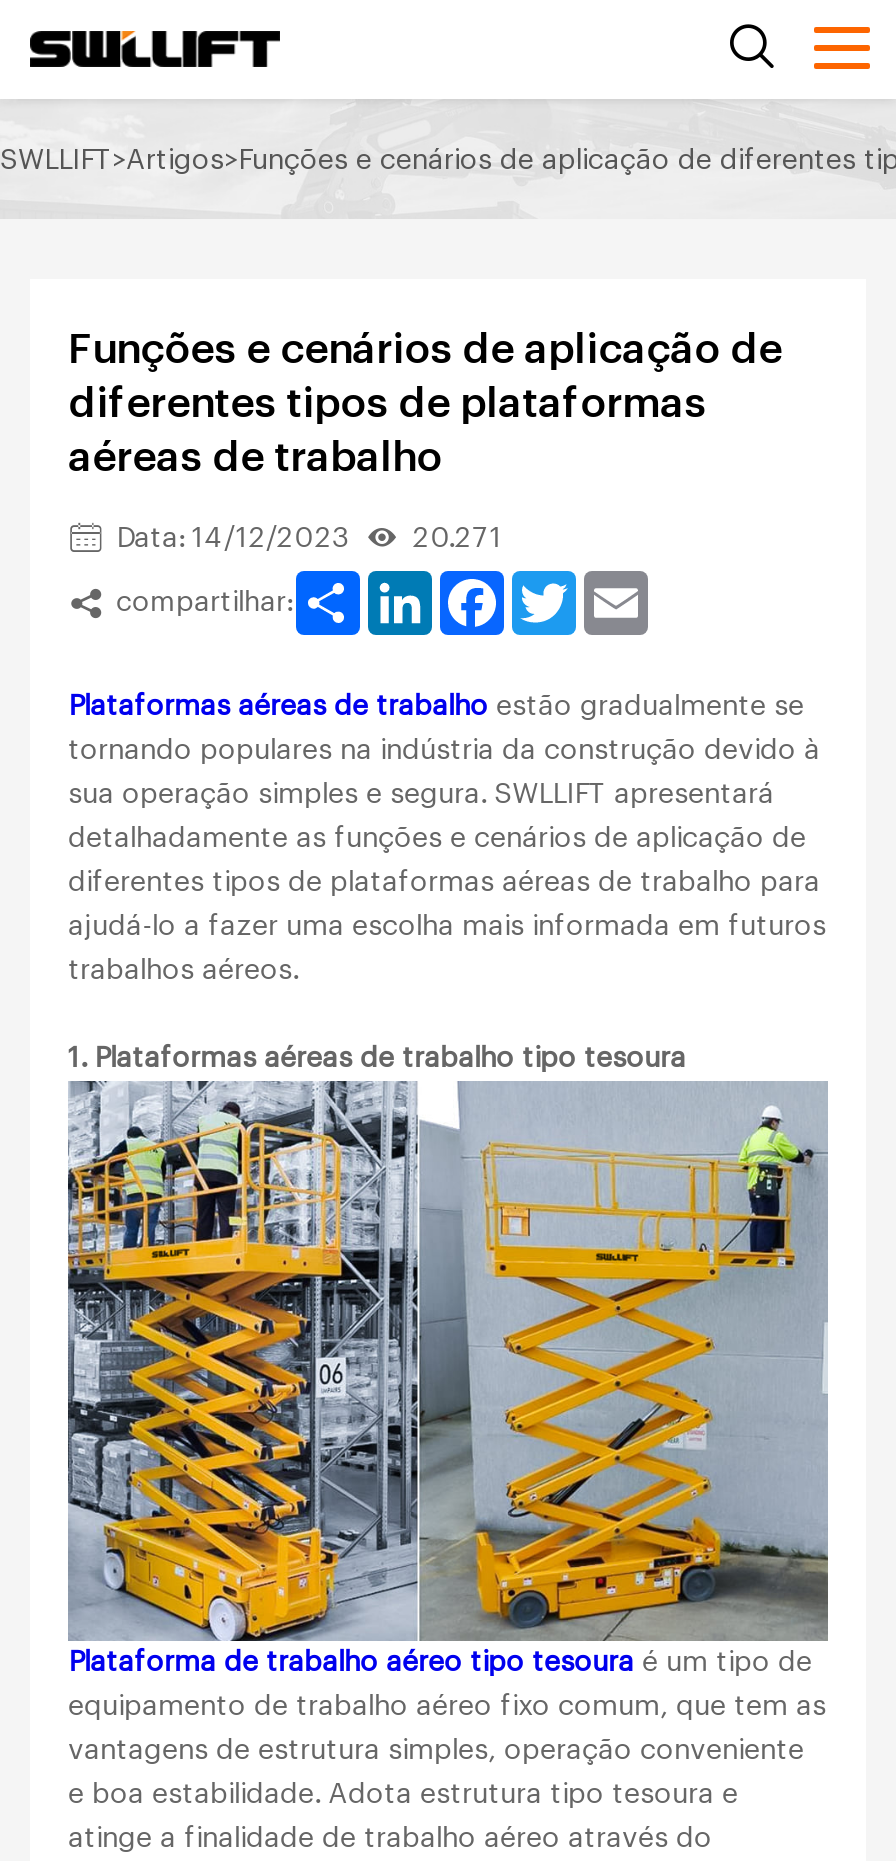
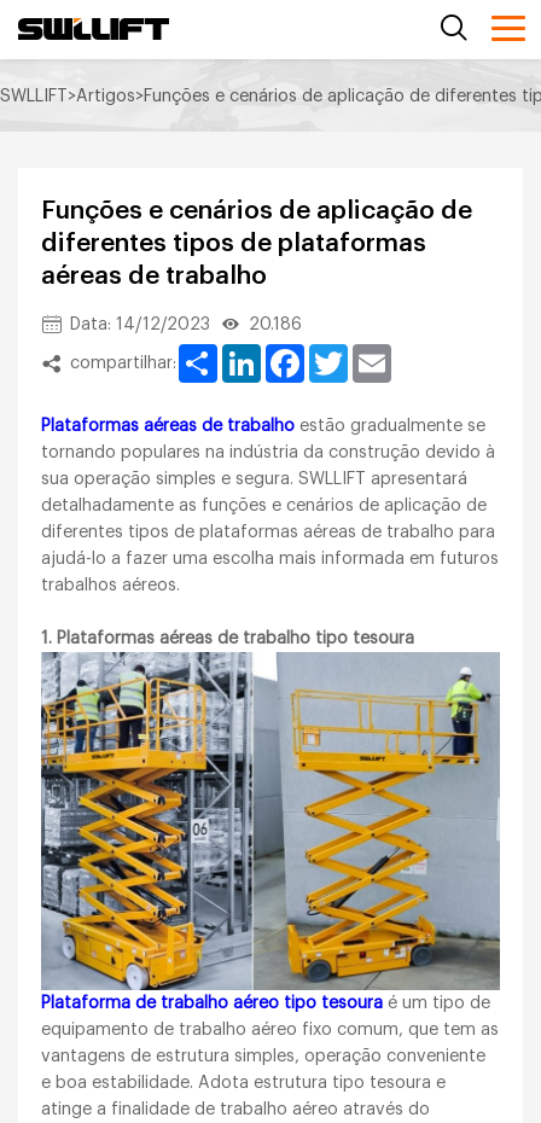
[412,524,502,552] 20.271 -> [249,316,302,333] 20.186

